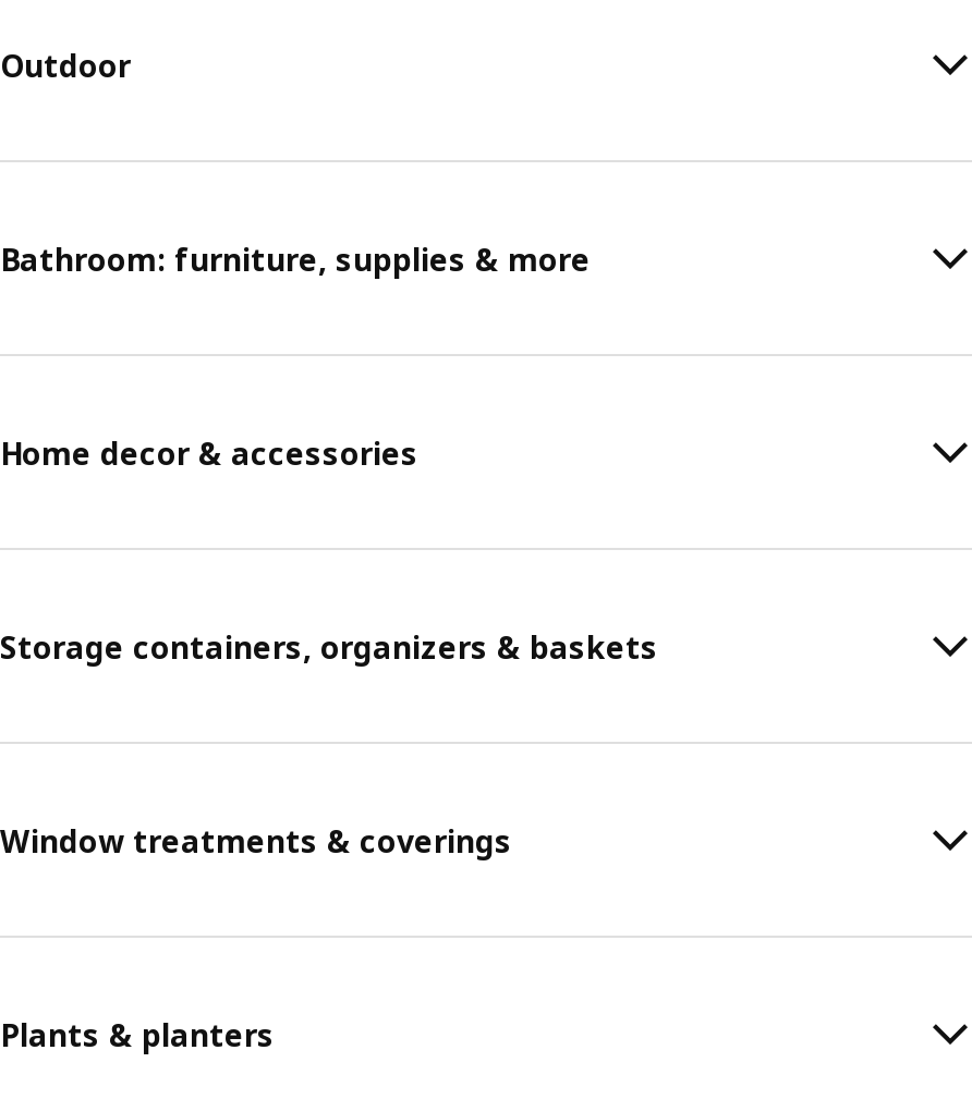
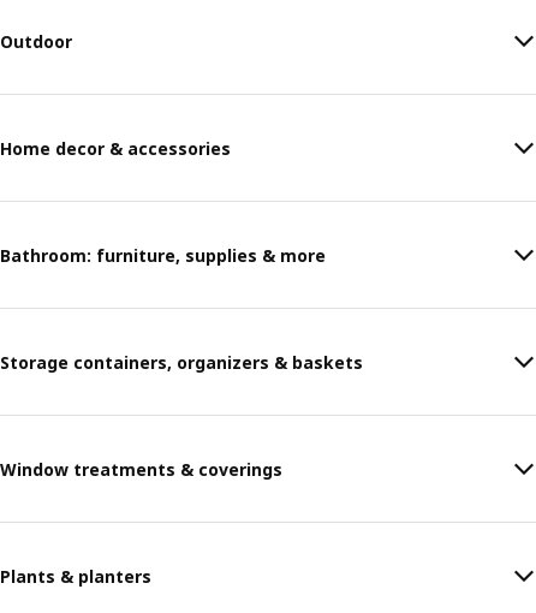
moved [0,237,591,279] -> [0,243,326,266]: Bathroom: furniture, supplies & more
moved [0,431,418,473] -> [0,136,231,159]: Home decor & accessories

